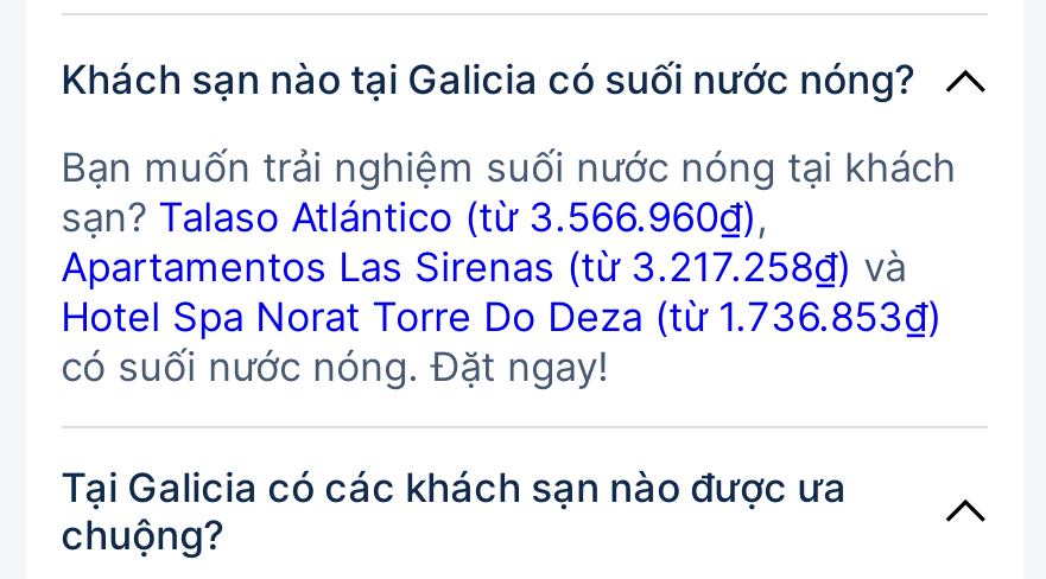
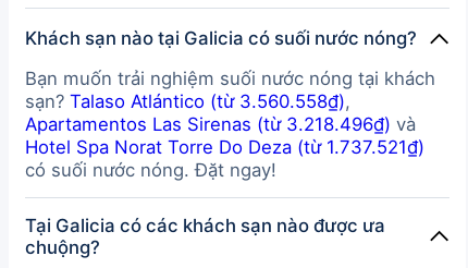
[61,194,769,241] sạn? Talaso Atlántico (từ 3.566.960₫), -> [25,91,350,112] sạn? Talaso Atlántico (từ 3.560.558₫),
[61,244,906,291] Apartamentos Las Sirenas (từ 3.217.258₫) và -> [25,114,415,135] Apartamentos Las Sirenas (từ 3.218.496₫) và
[61,294,942,341] Hotel Spa Norat Torre Do Deza (từ 1.736.853₫) -> [25,136,424,158] Hotel Spa Norat Torre Do Deza (từ 1.737.521₫)

